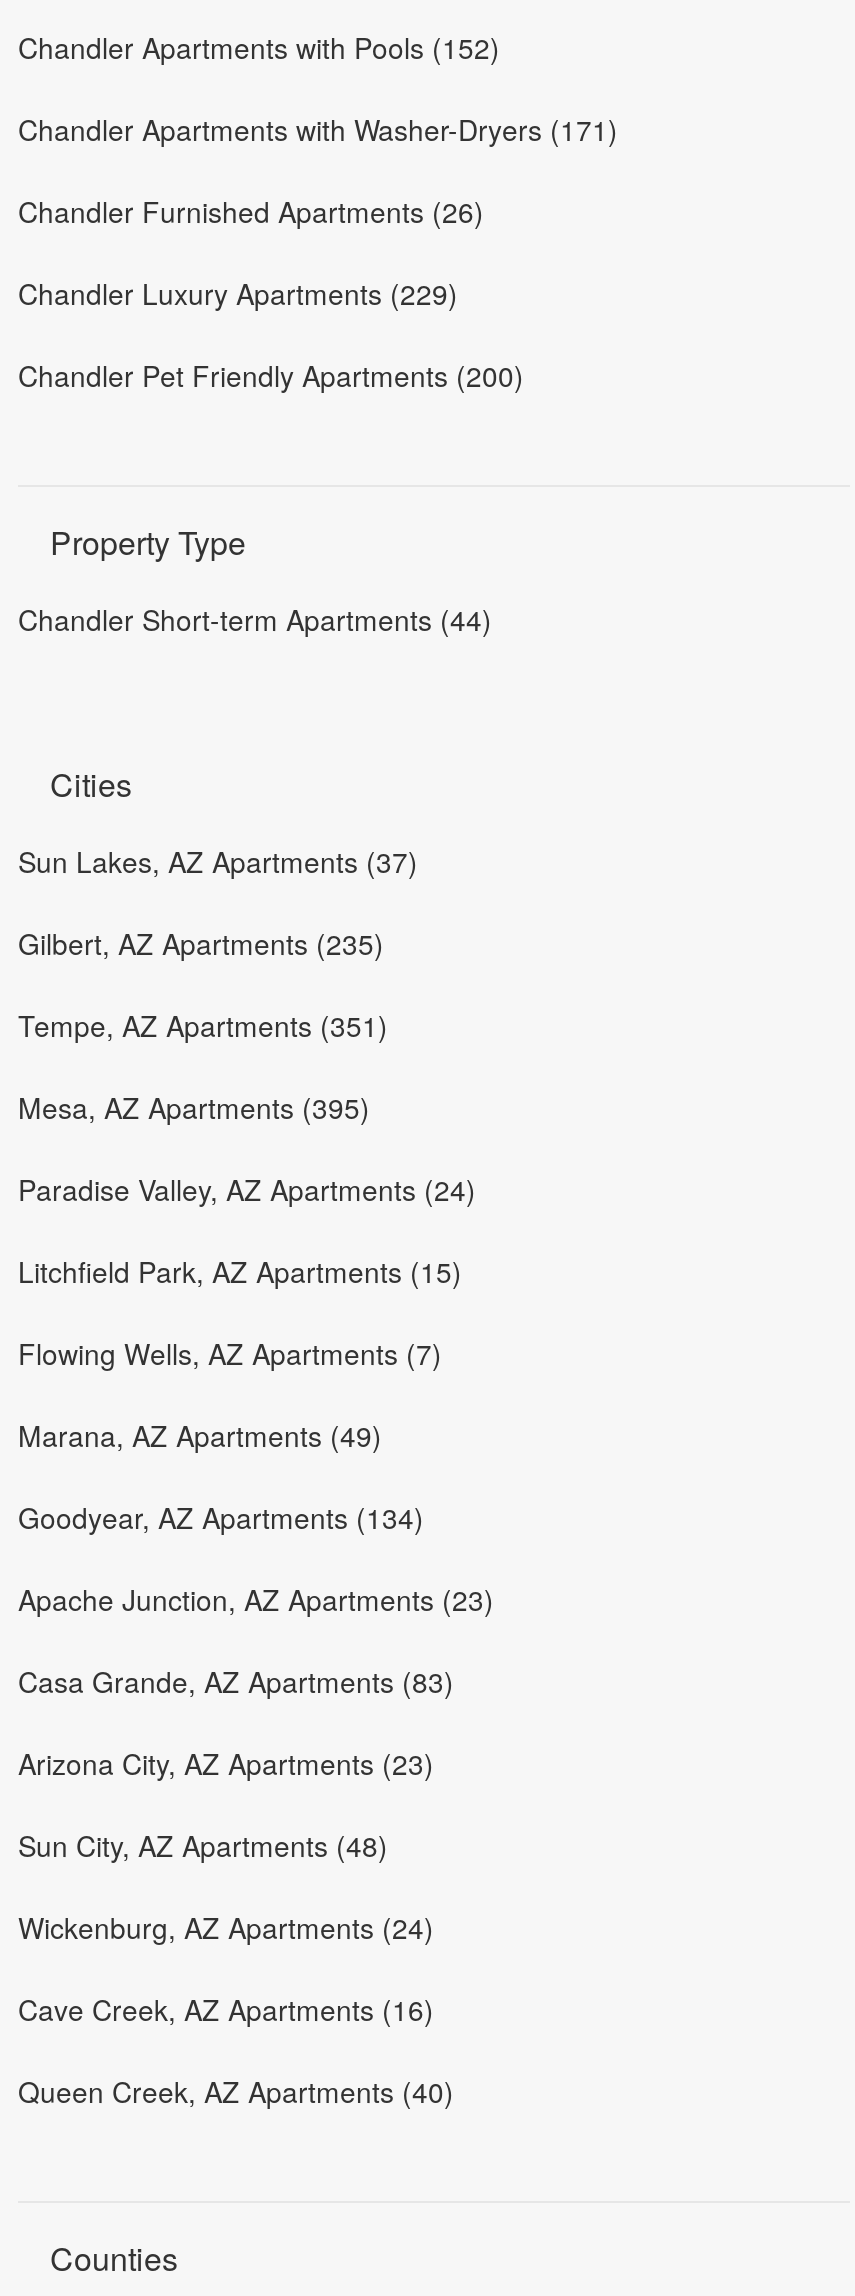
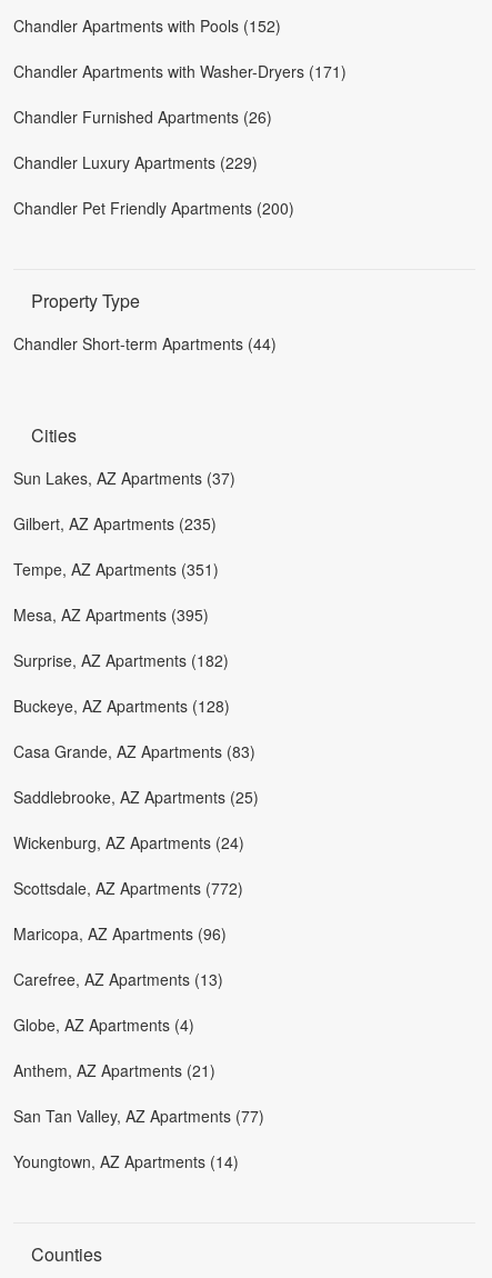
[18,1169,494,1619] Paradise Valley, AZ Apartments (24) | Litchfield Park, AZ Apartments (15) | Flowing Wells, AZ Apartments (7) | Marana, AZ Apartments (49) | Goodyear, AZ Apartments (134) | Apache Junction, AZ Apartments (23) -> [13,649,230,717] Surprise, AZ Apartments (182) | Buckeye, AZ Apartments (128)
moved [18,1661,454,1701] -> [13,740,255,763]: Casa Grande, AZ Apartments (83)
[18,1743,434,1865] Arizona City, AZ Apartments (23) | Sun City, AZ Apartments (48) -> [13,786,259,808] Saddlebrooke, AZ Apartments (25)
moved [18,1907,434,1947] -> [13,831,244,854]: Wickenburg, AZ Apartments (24)
[18,1989,454,2111] Cave Creek, AZ Apartments (16) | Queen Creek, AZ Apartments (40) -> [13,877,264,1173] Scottsdale, AZ Apartments (772) | Maricopa, AZ Apartments (96) | Carefree, AZ Apartments (13) | Globe, AZ Apartments (4) | Anthem, AZ Apartments (21) | San Tan Valley, AZ Apartments (77) | Youngtown, AZ Apartments (14)

